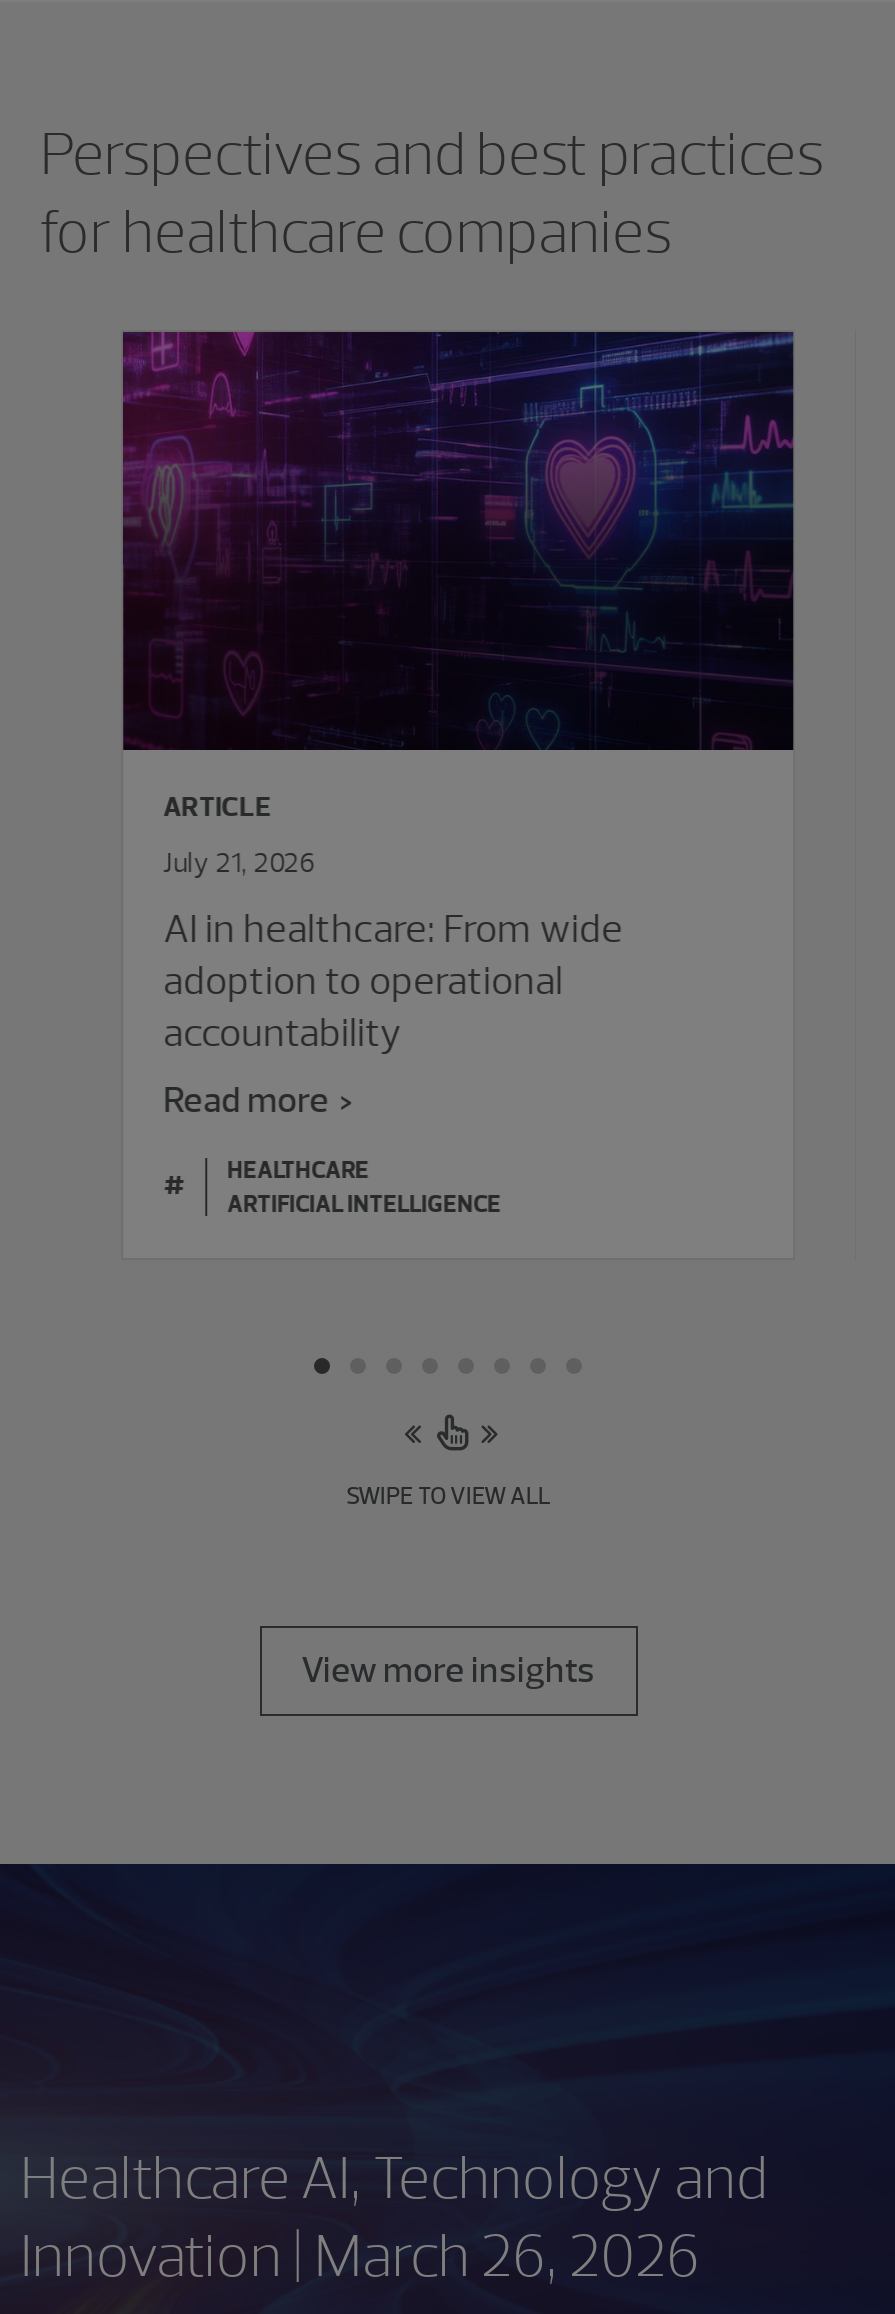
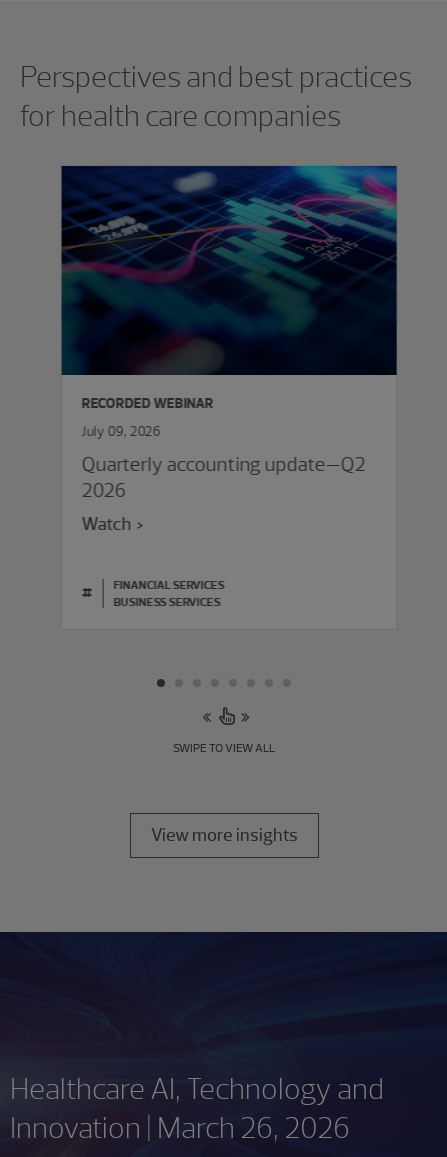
[40,193,672,267] for healthcare companies -> [20,96,341,133] for health care companies
[122,330,796,823] [image] | ARTICLE -> [61,165,398,411] [image] | RECORDED WEBINAR
[163,845,315,879] July 21, 2026 -> [82,422,161,439] July 09, 2026
[163,903,623,1055] AI in healthcare: From wide | adoption to operational | accountability -> [82,451,366,501] Quarterly accounting update—Q2 | 2026
[163,1077,329,1121] Read more -> [82,512,132,534] Watch
[227,1155,501,1217] HEALTHCARE | ARTIFICIAL INTELLIGENCE -> [114,577,225,608] FINANCIAL SERVICES | BUSINESS SERVICES

